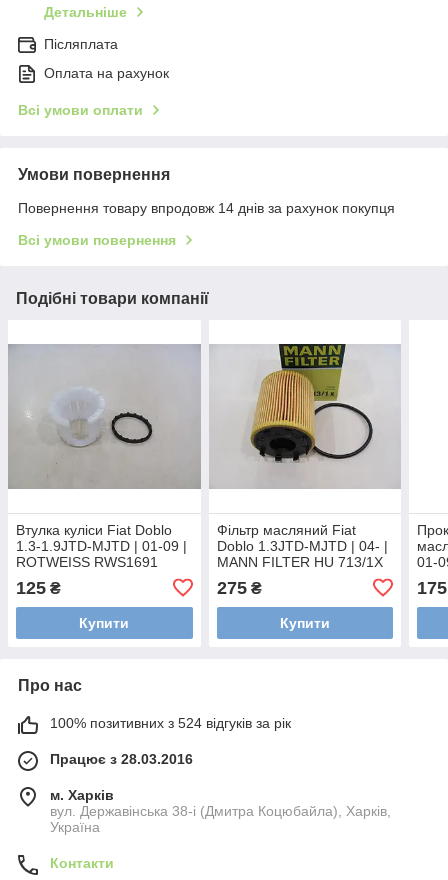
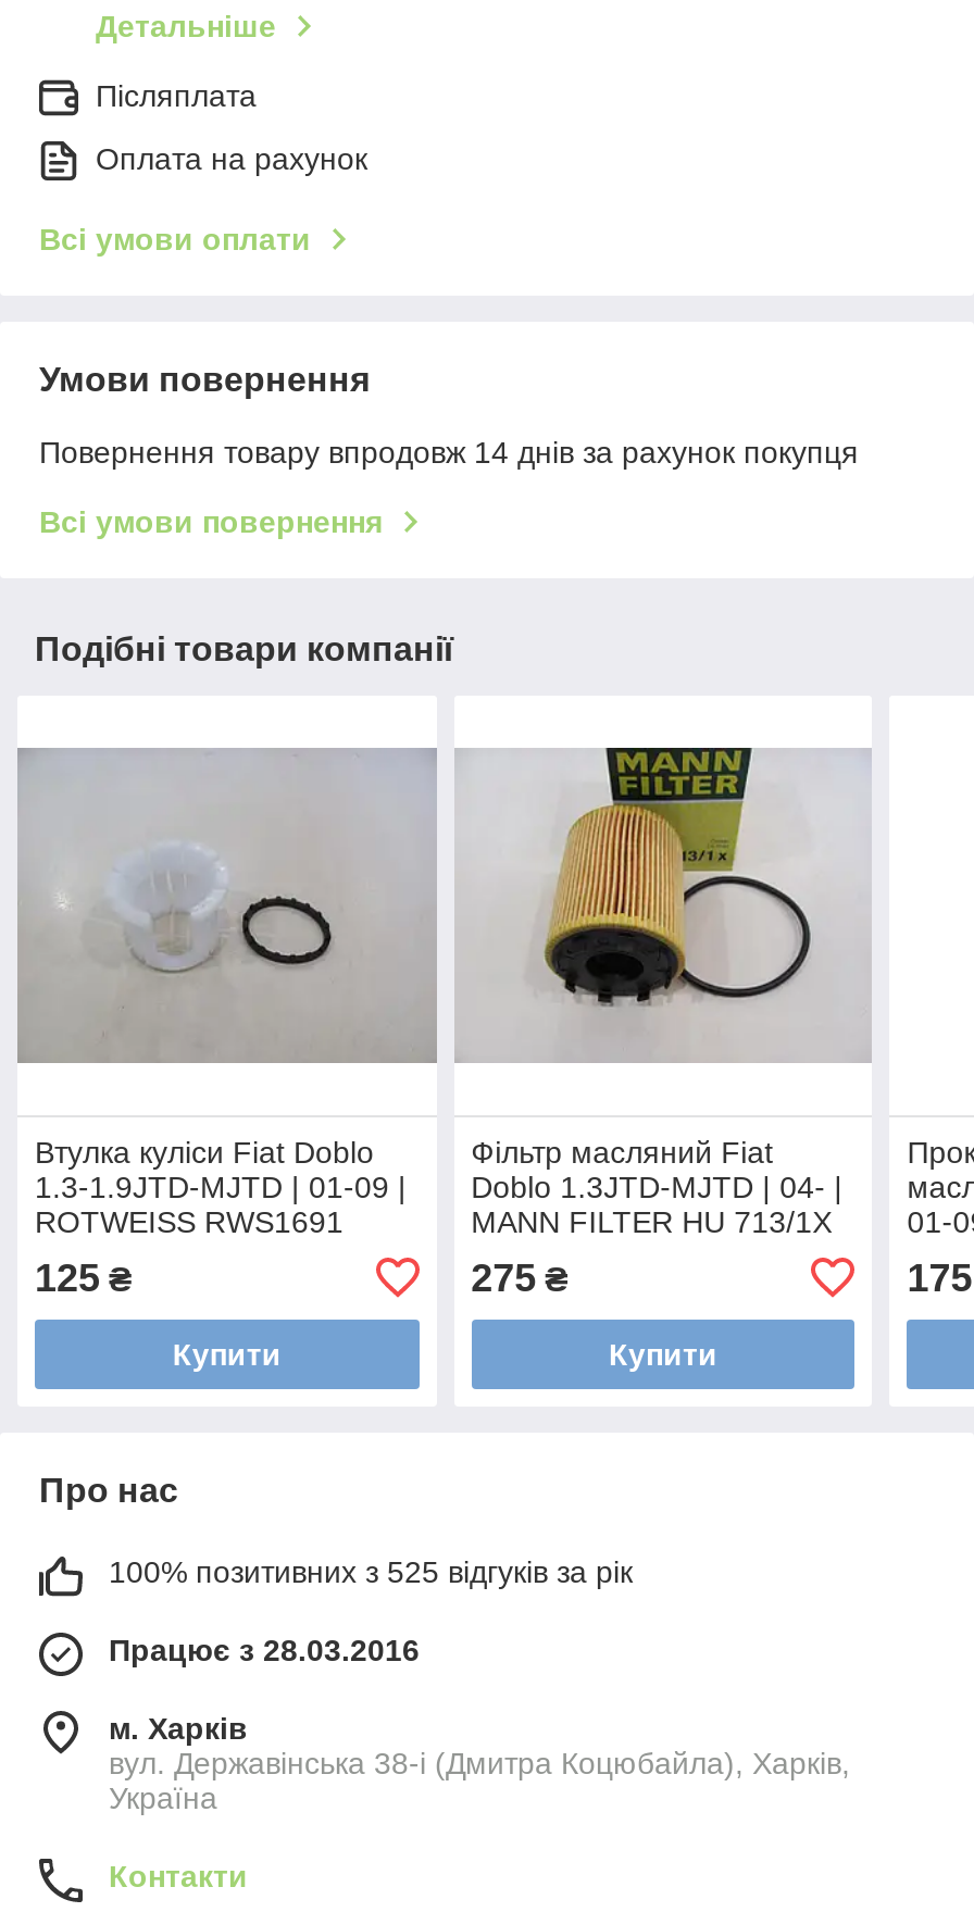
[50,715,291,731] 100% позитивних з 524 відгуків за рік -> [109,1554,633,1589] 100% позитивних з 525 відгуків за рік

